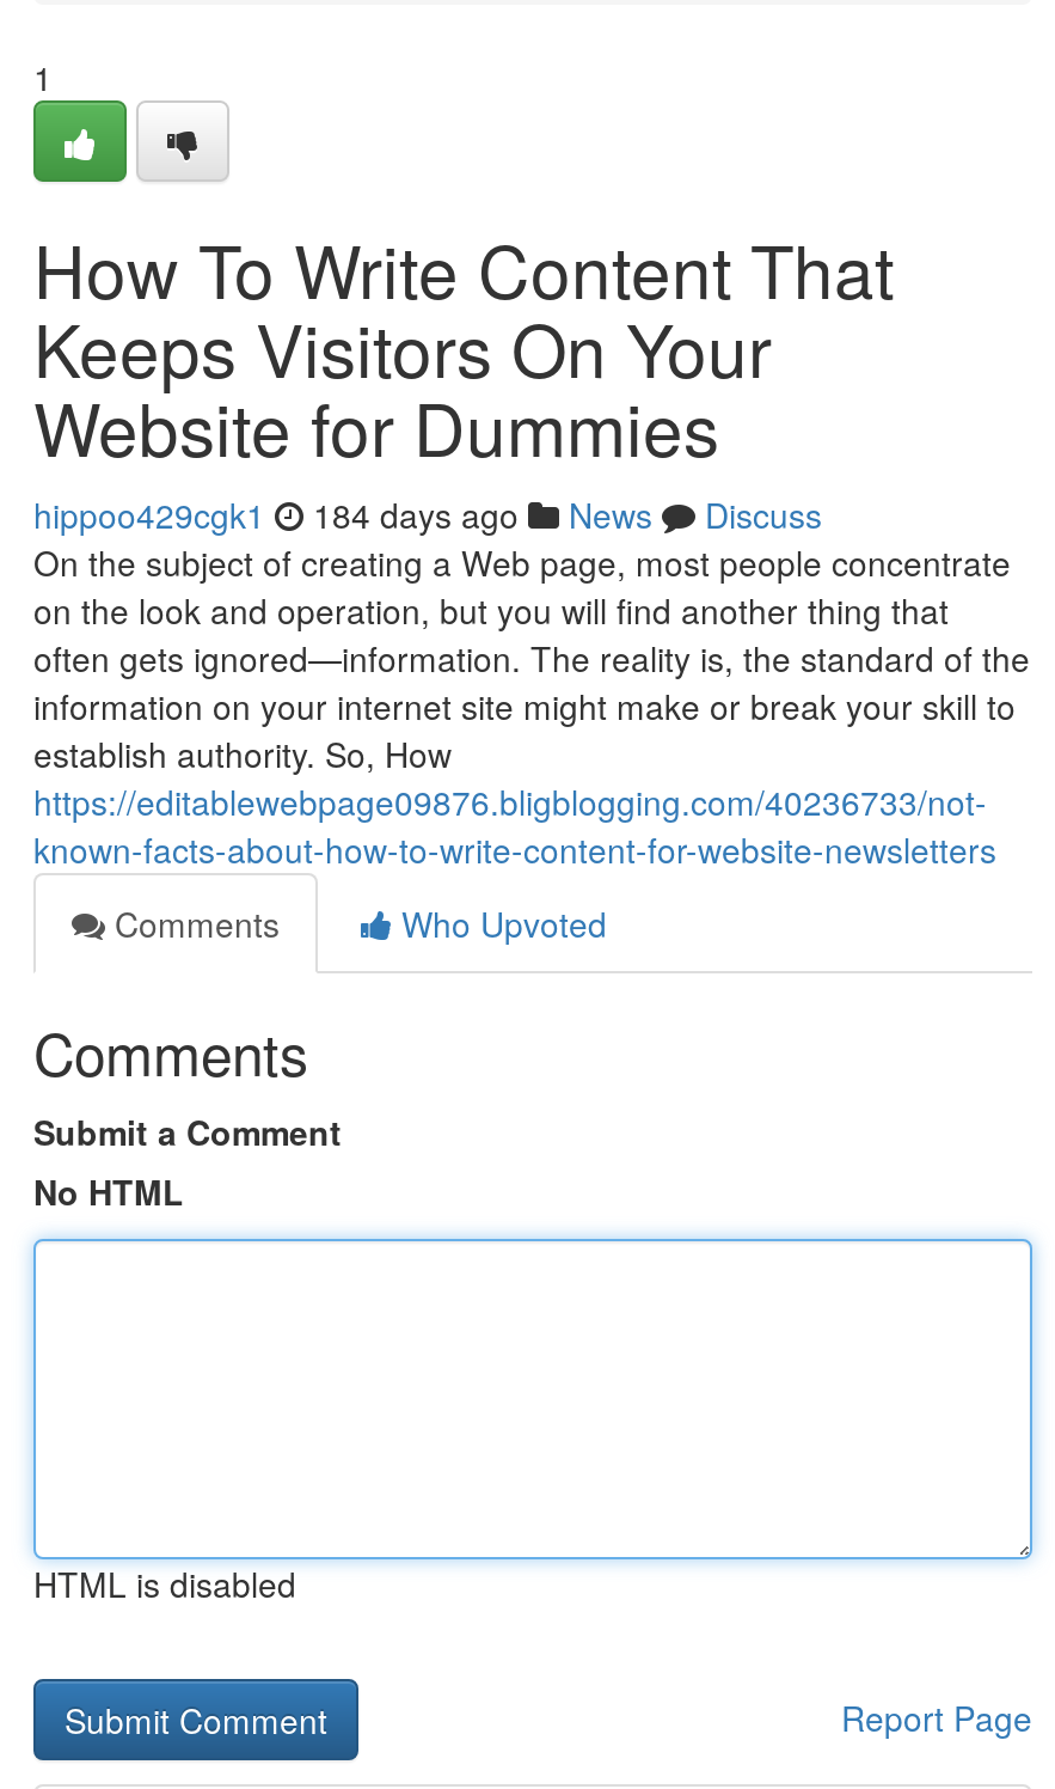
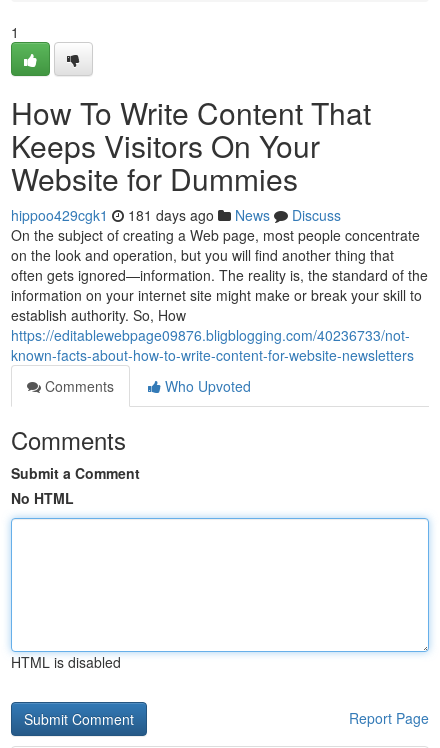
[33,490,822,538] hippoo429cgk1 184 days ago News Discuss -> [11,205,341,225] hippoo429cgk1 181 days ago News Discuss

